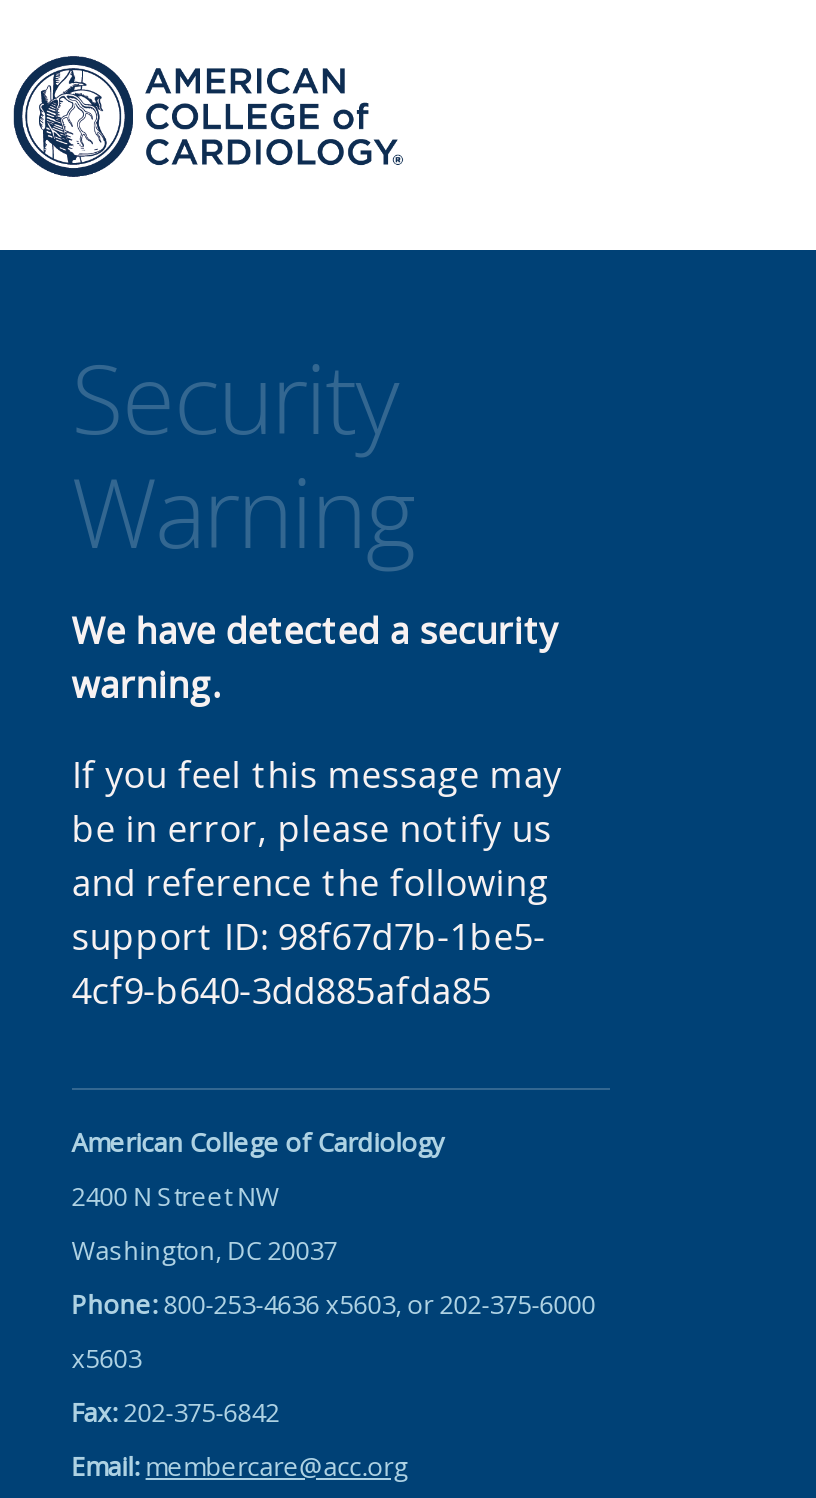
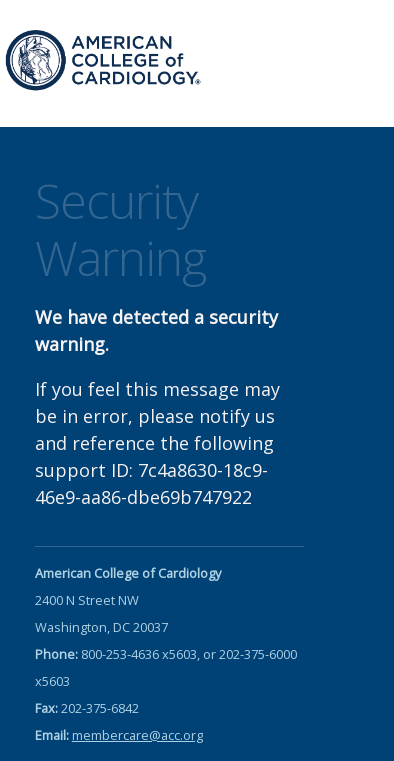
[72,912,546,1014] support ID: 98f67d7b-1be5- | 4cf9-b640-3dd885afda85 -> [35,458,268,509] support ID: 7c4a8630-18c9- | 46e9-aa86-dbe69b747922

